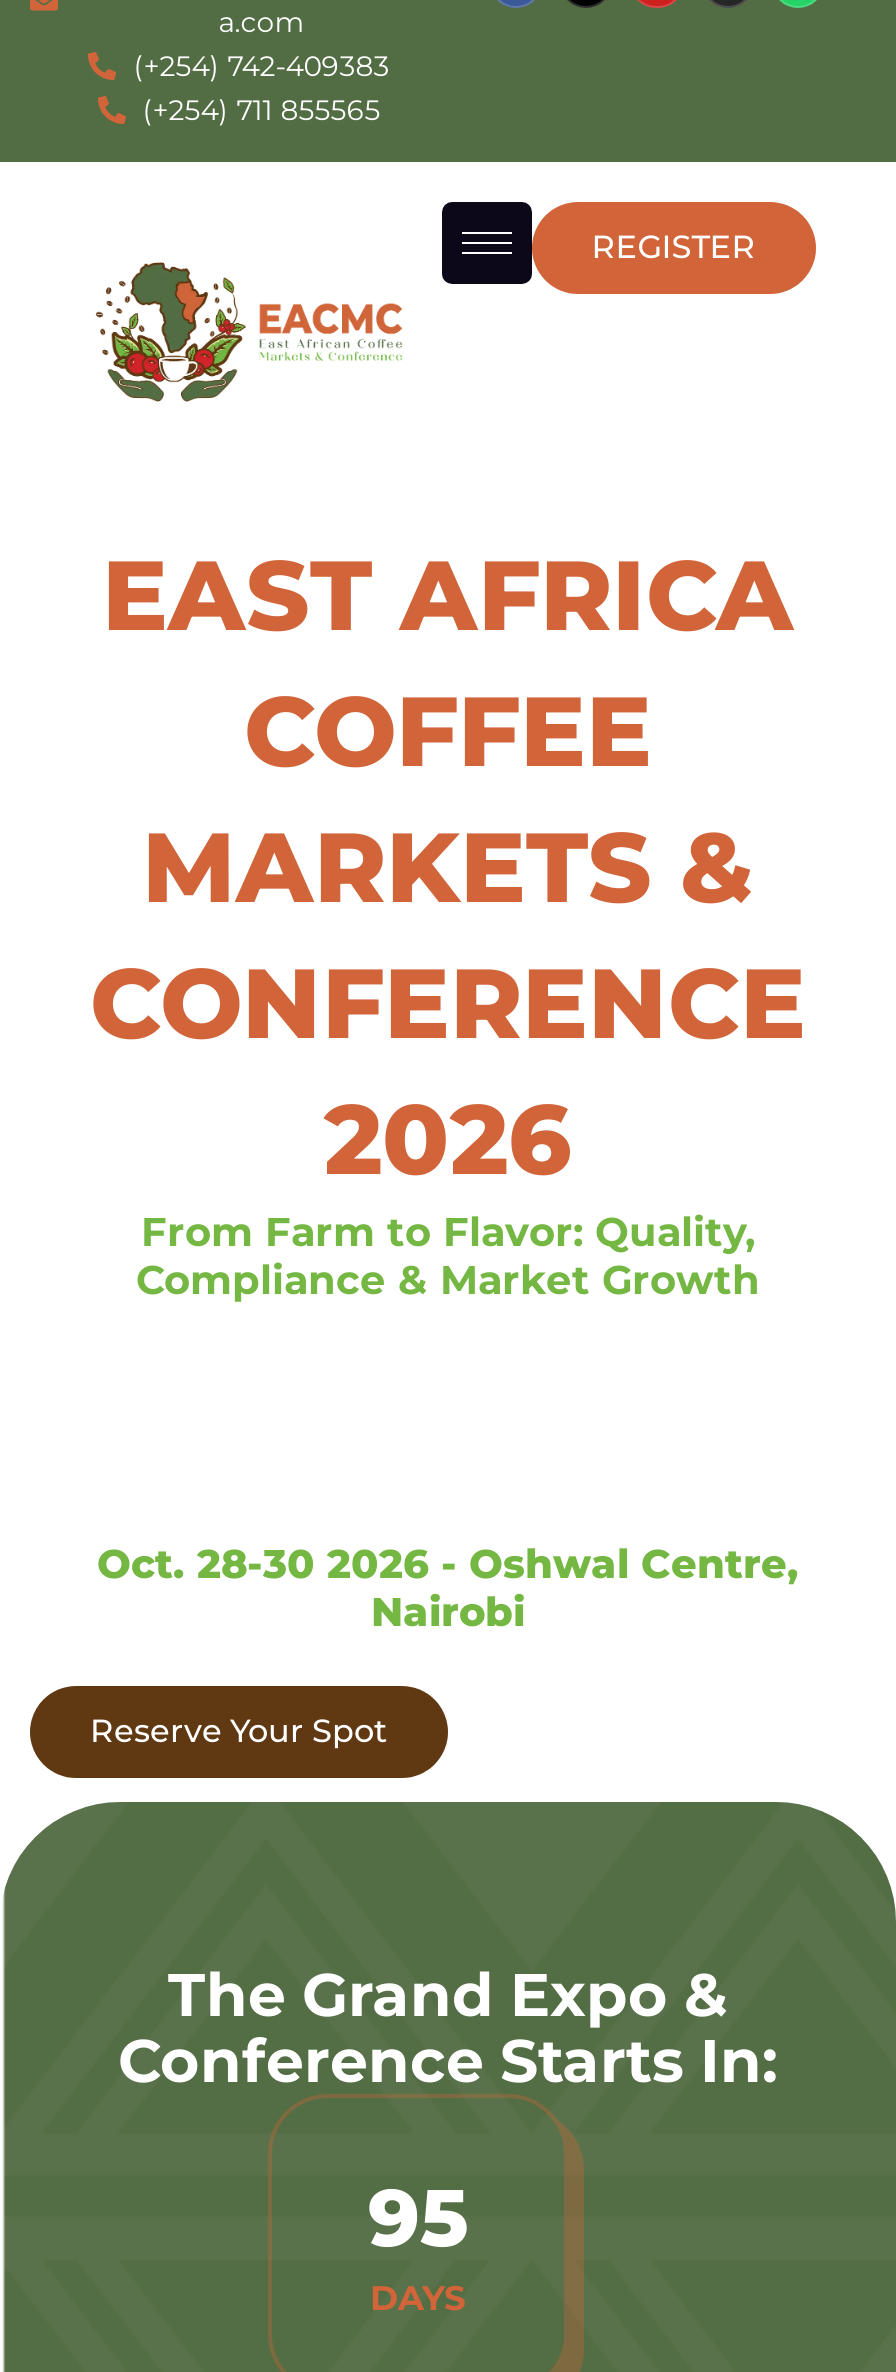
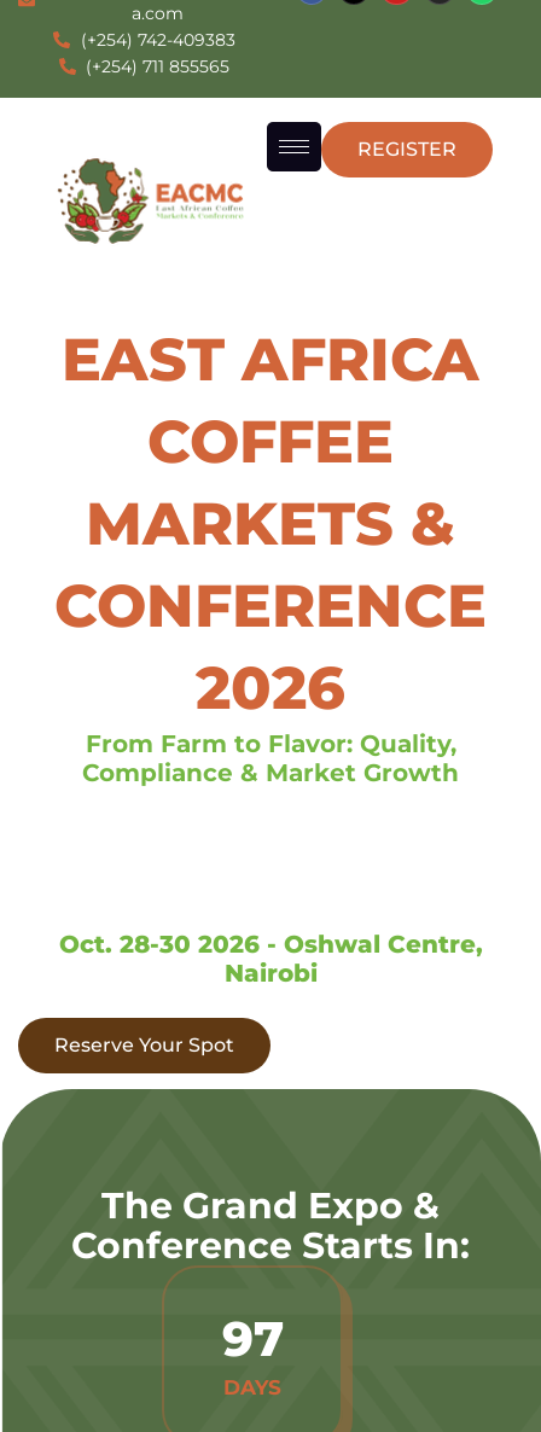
[368,2168,468,2266] 95 -> [222,1309,283,1368] 97

